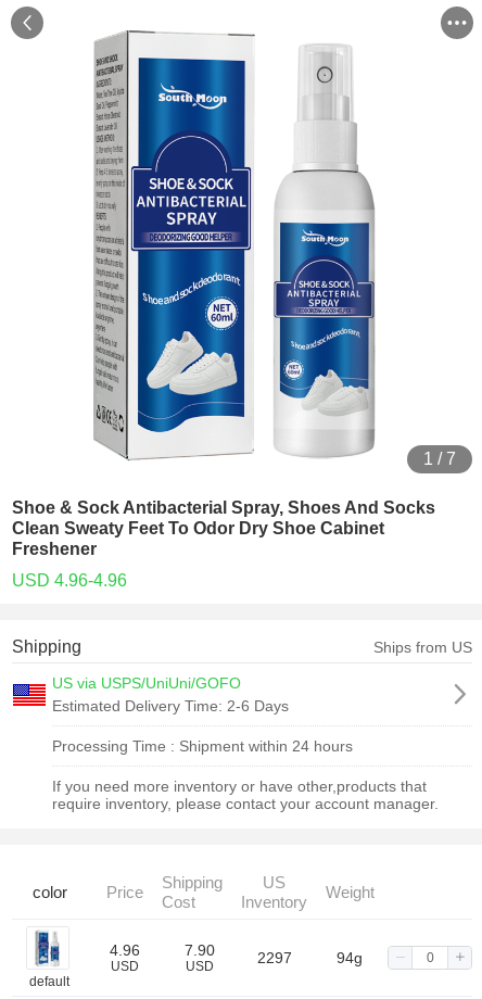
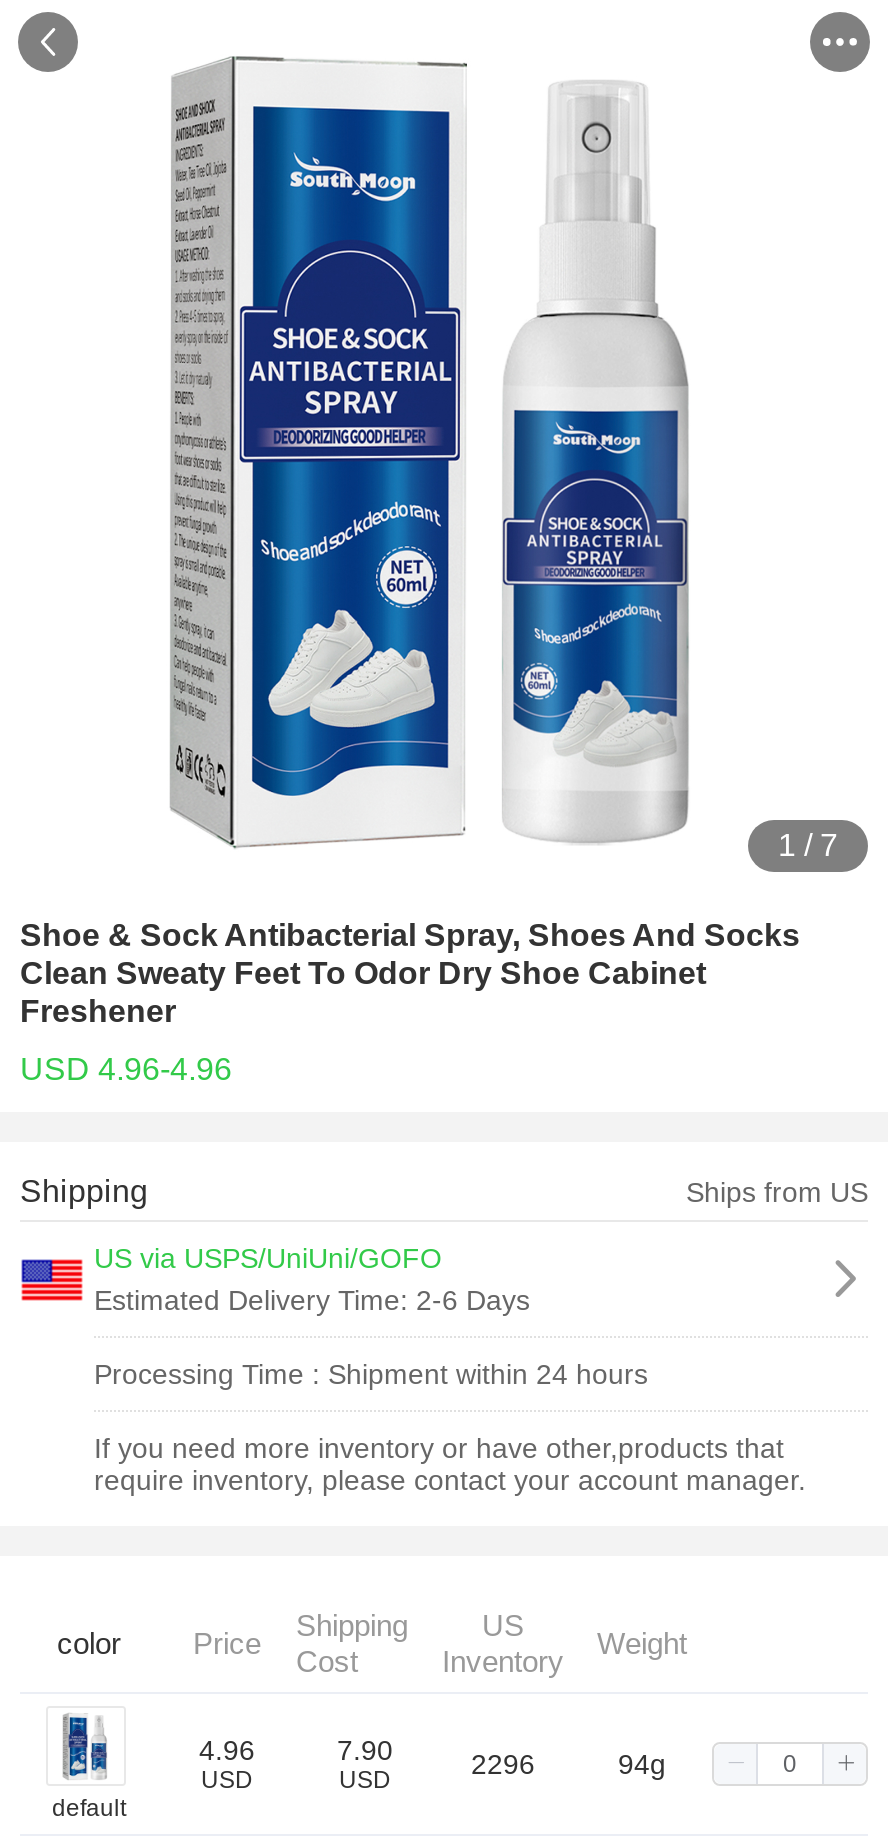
[257,949,291,966] 2297 -> [471,1748,535,1780] 2296

